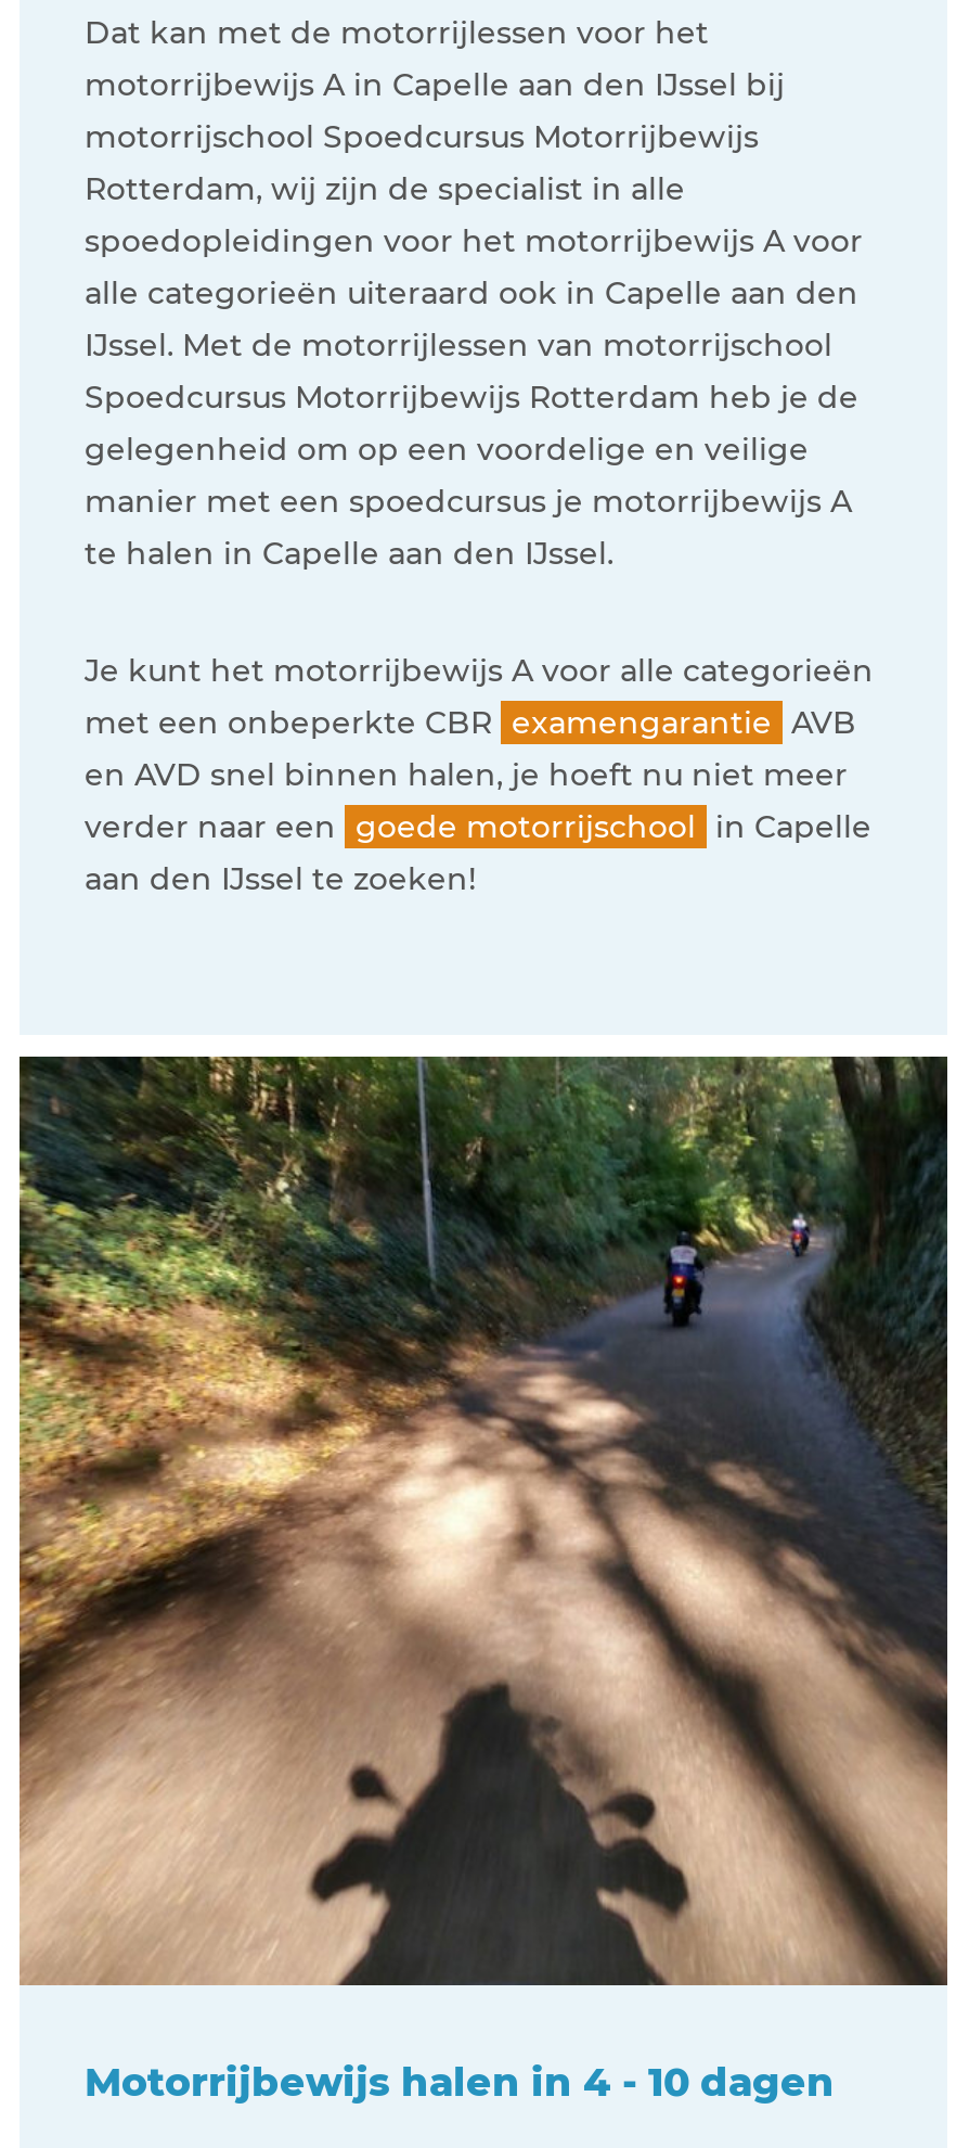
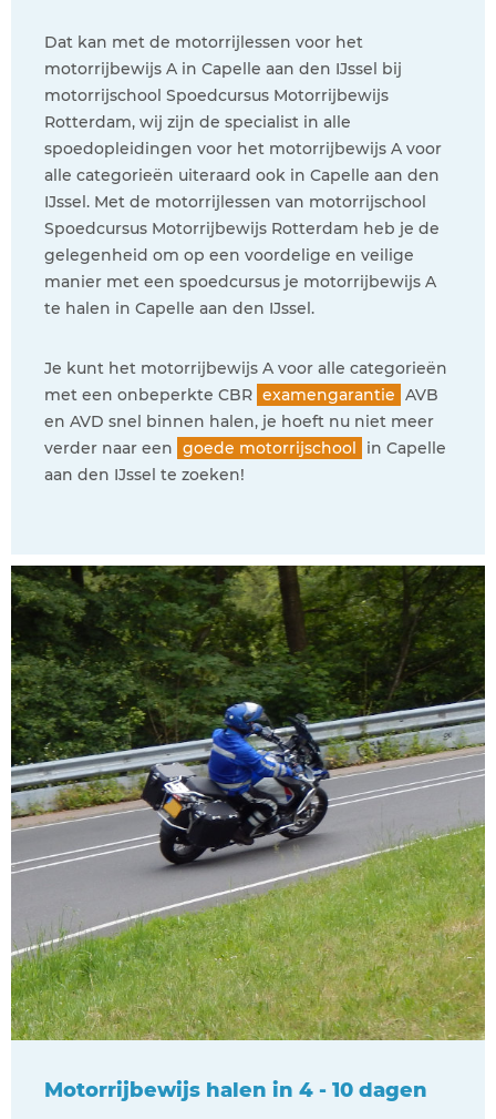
[17,1054,949,1987] [image] -> [10,564,486,1041] [image]

